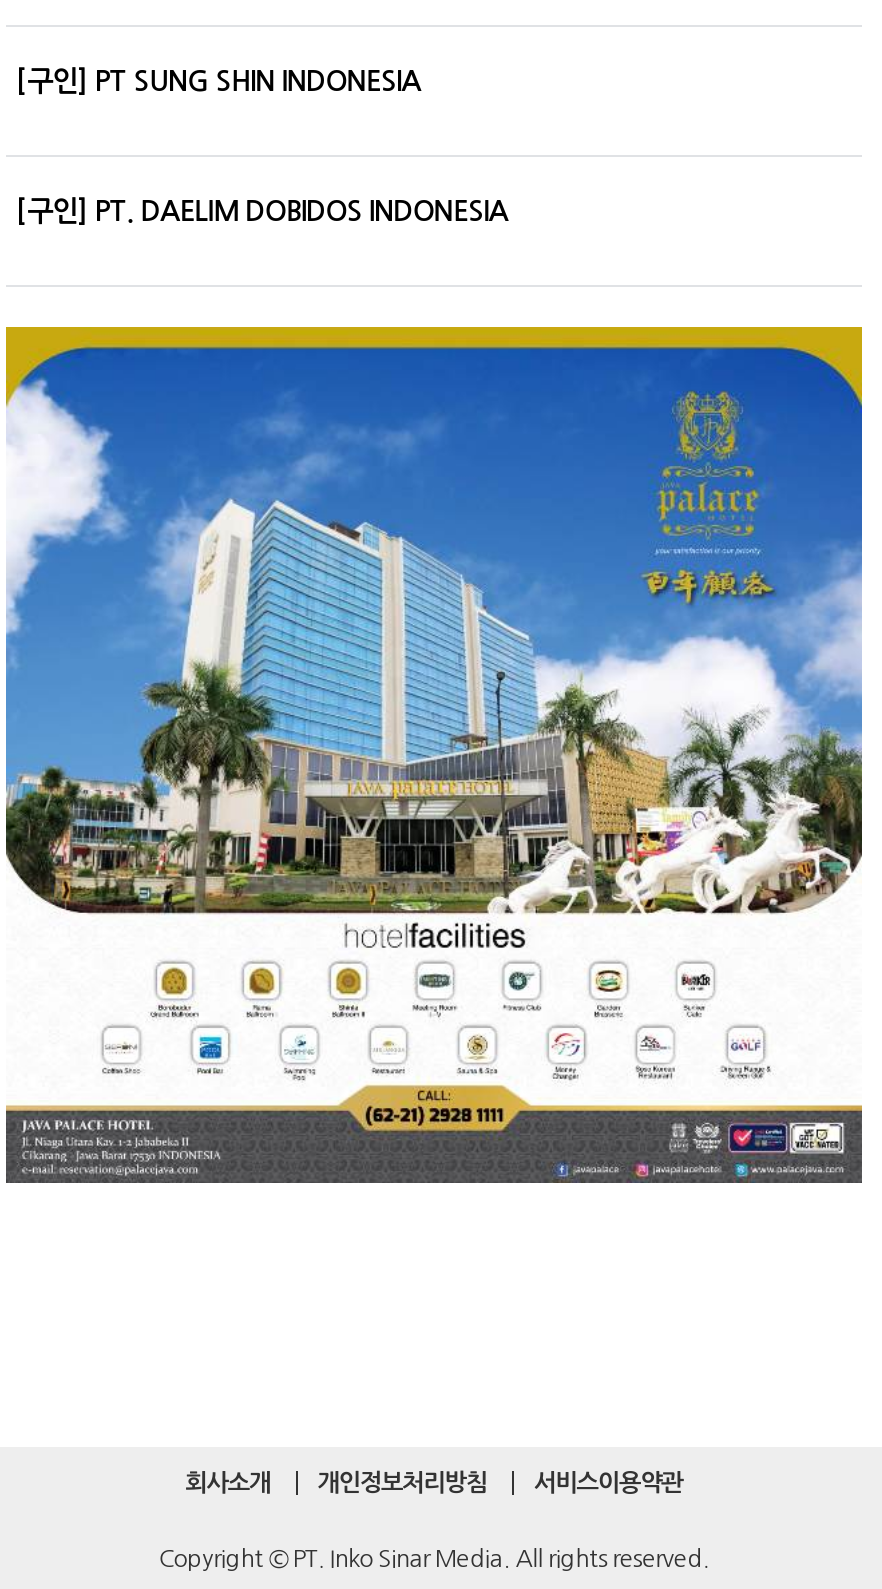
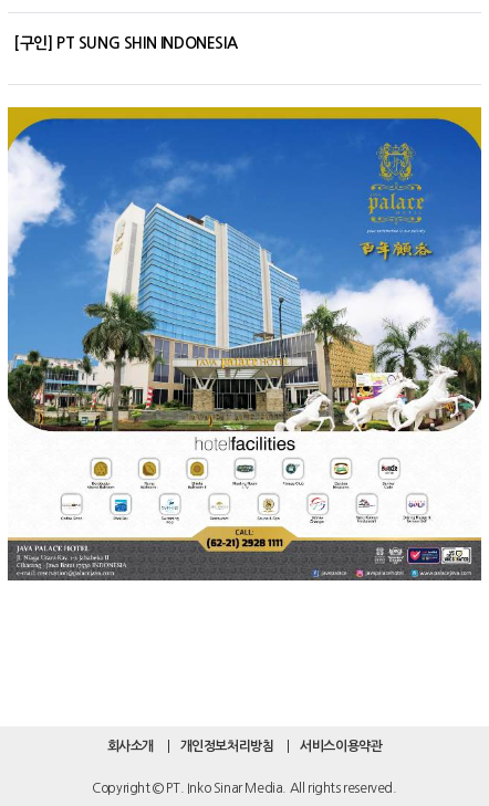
[16,197,508,225] [구인] PT. DAELIM DOBIDOS INDONESIA -> none

